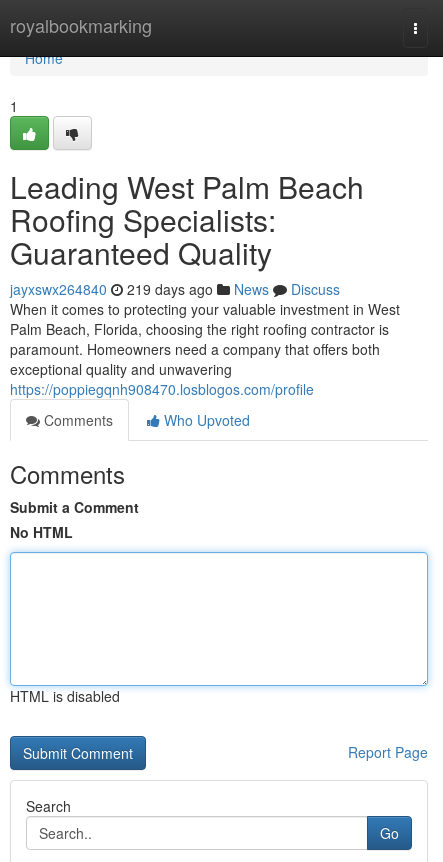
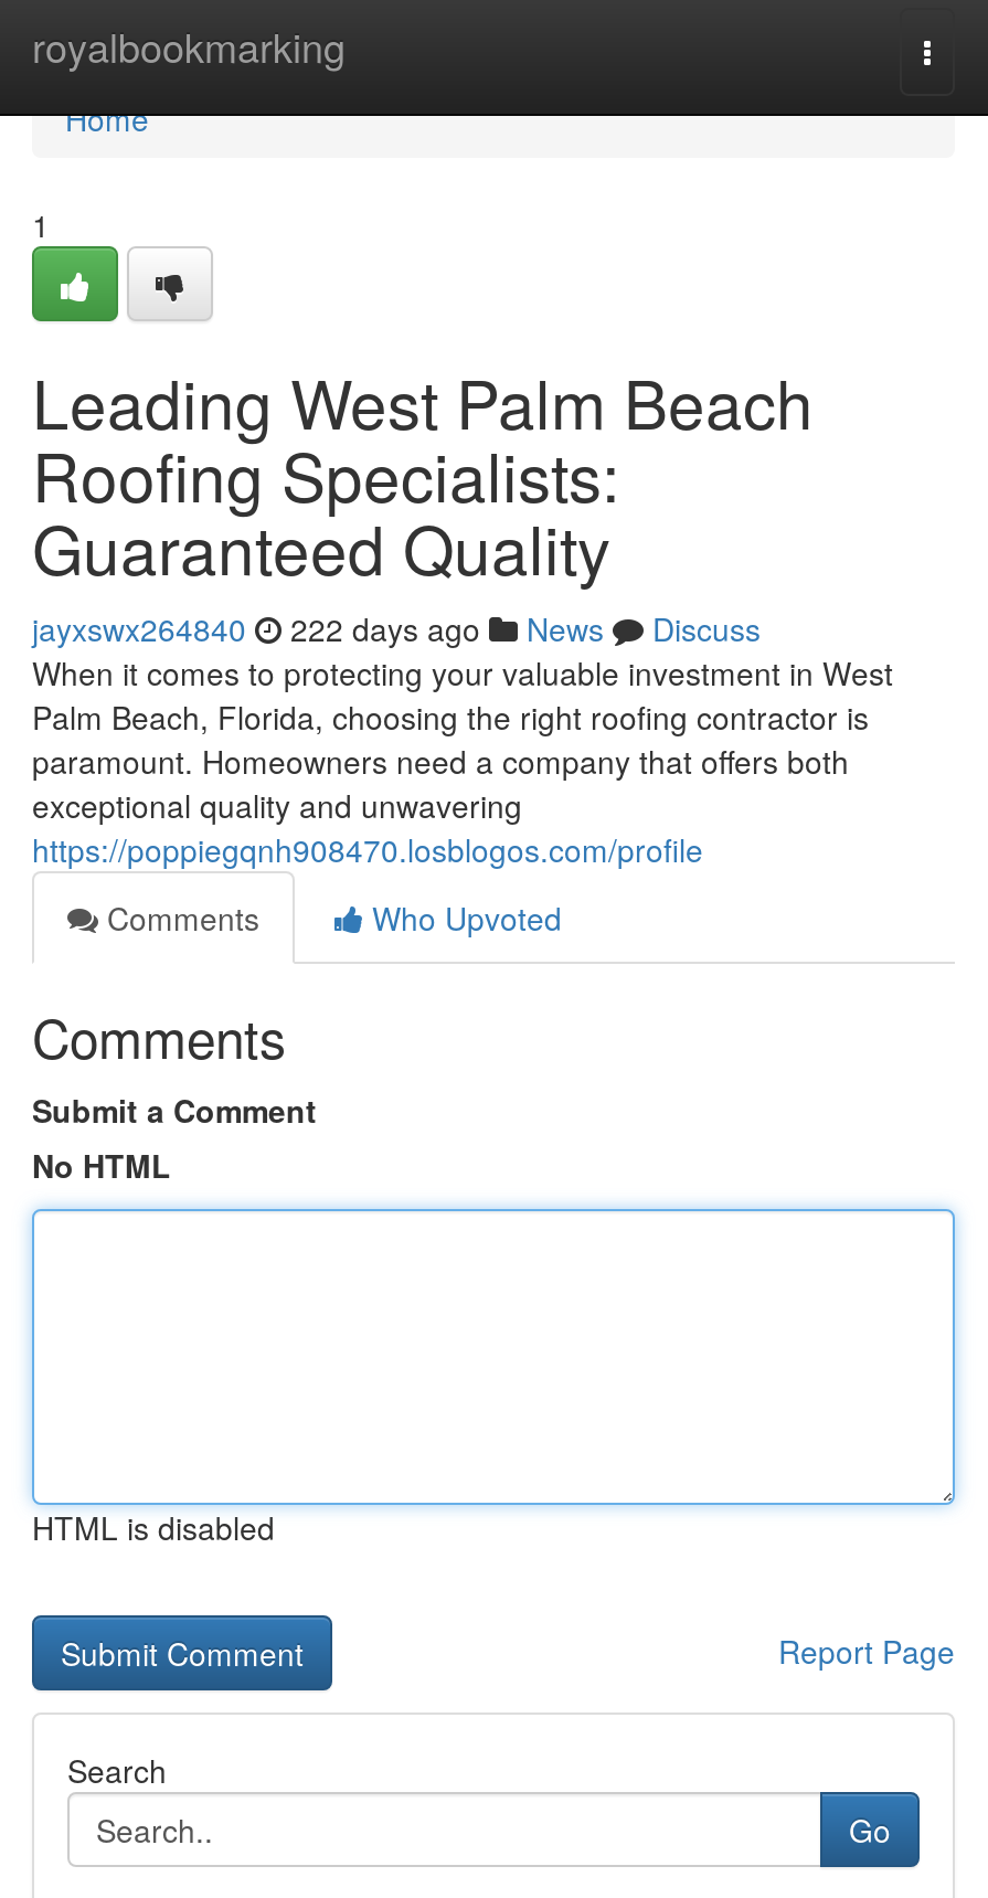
[10,279,340,299] jayxswx264840 219 days ago News Discuss -> [32,606,761,650] jayxswx264840 222 days ago News Discuss

